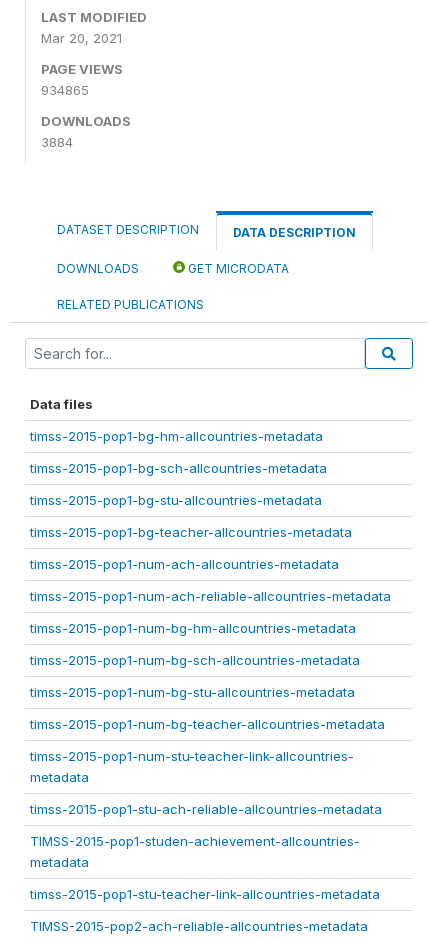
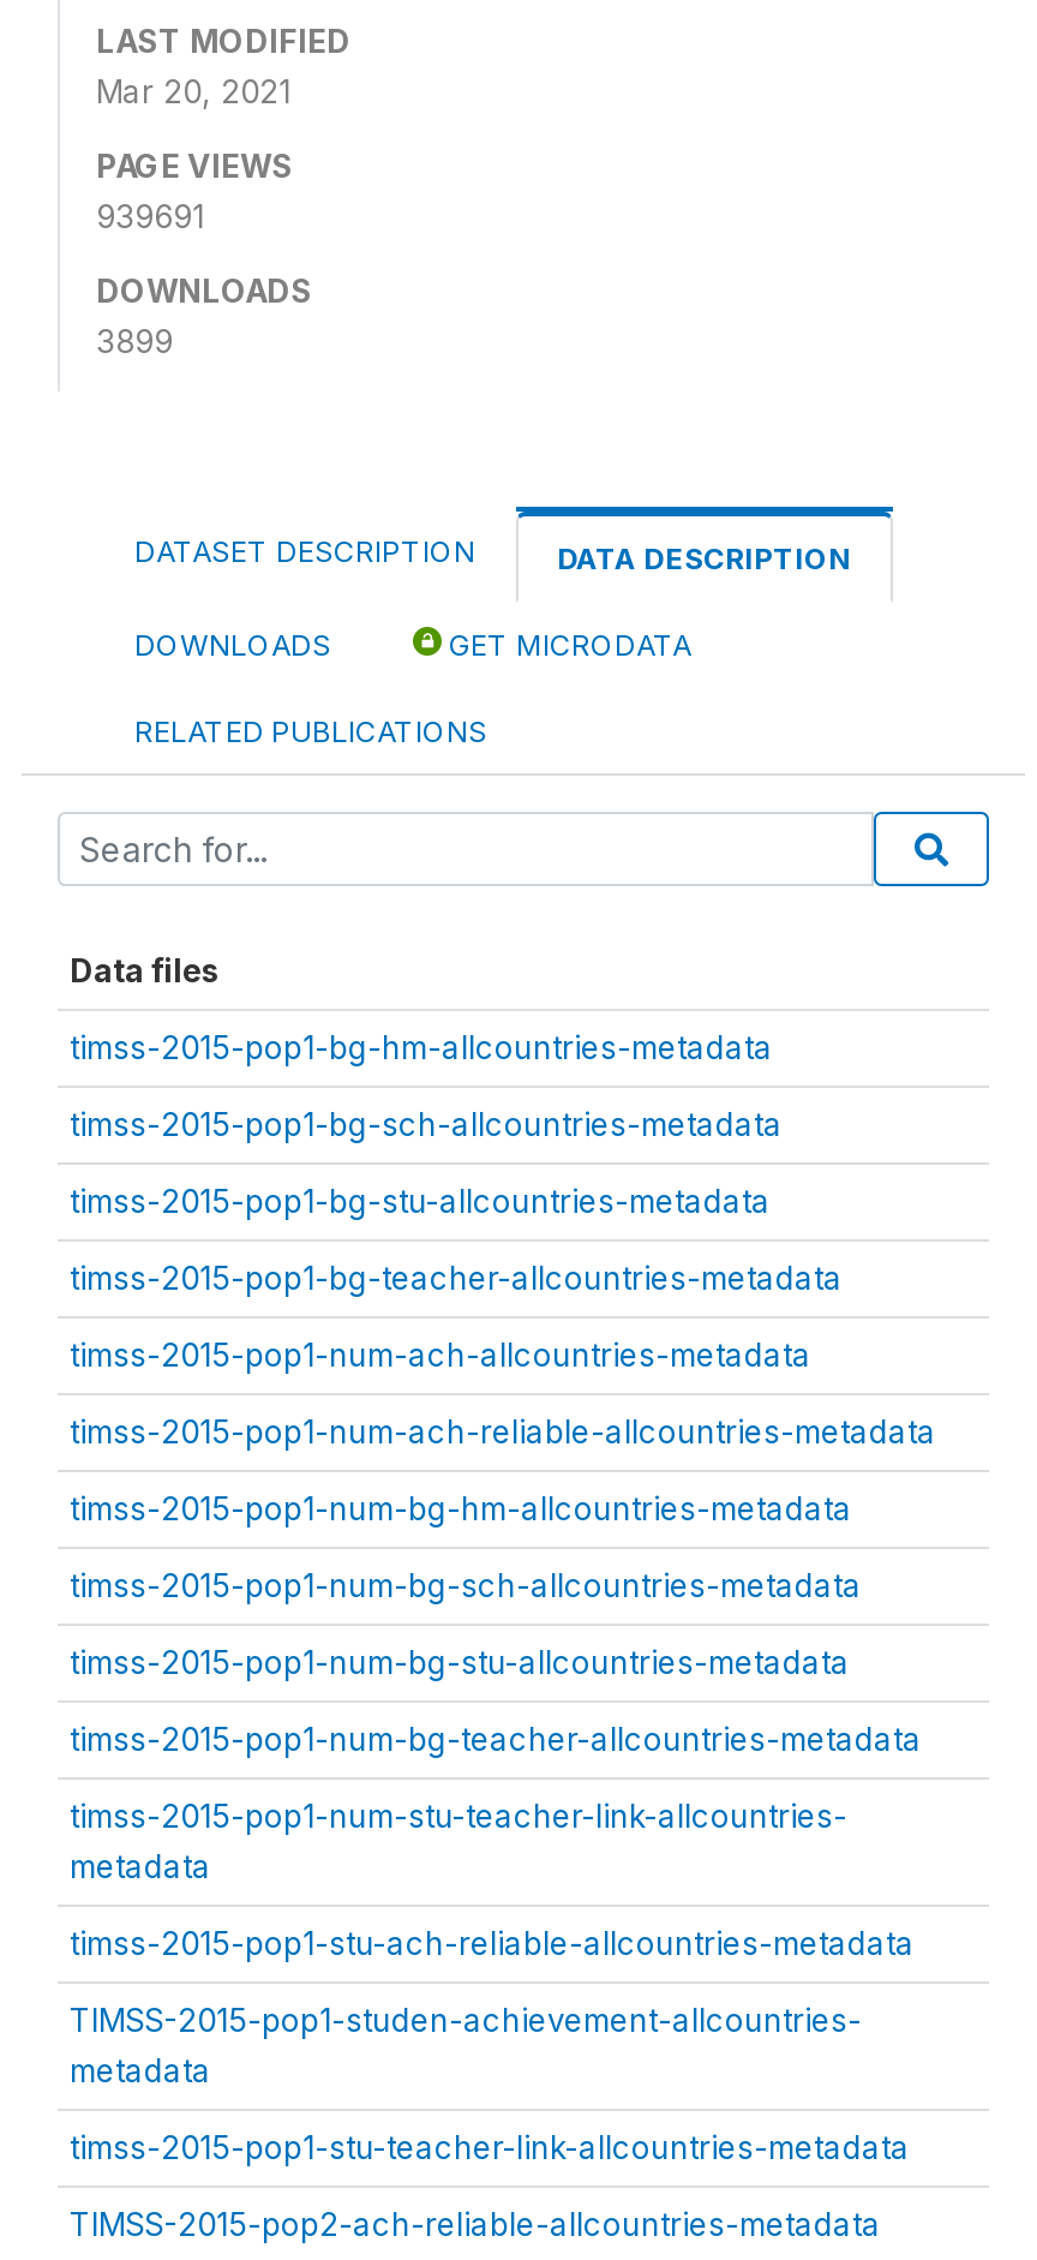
[41,82,89,98] 934865 -> [96,197,204,235] 939691
[41,134,73,150] 3884 -> [96,322,173,360] 3899

